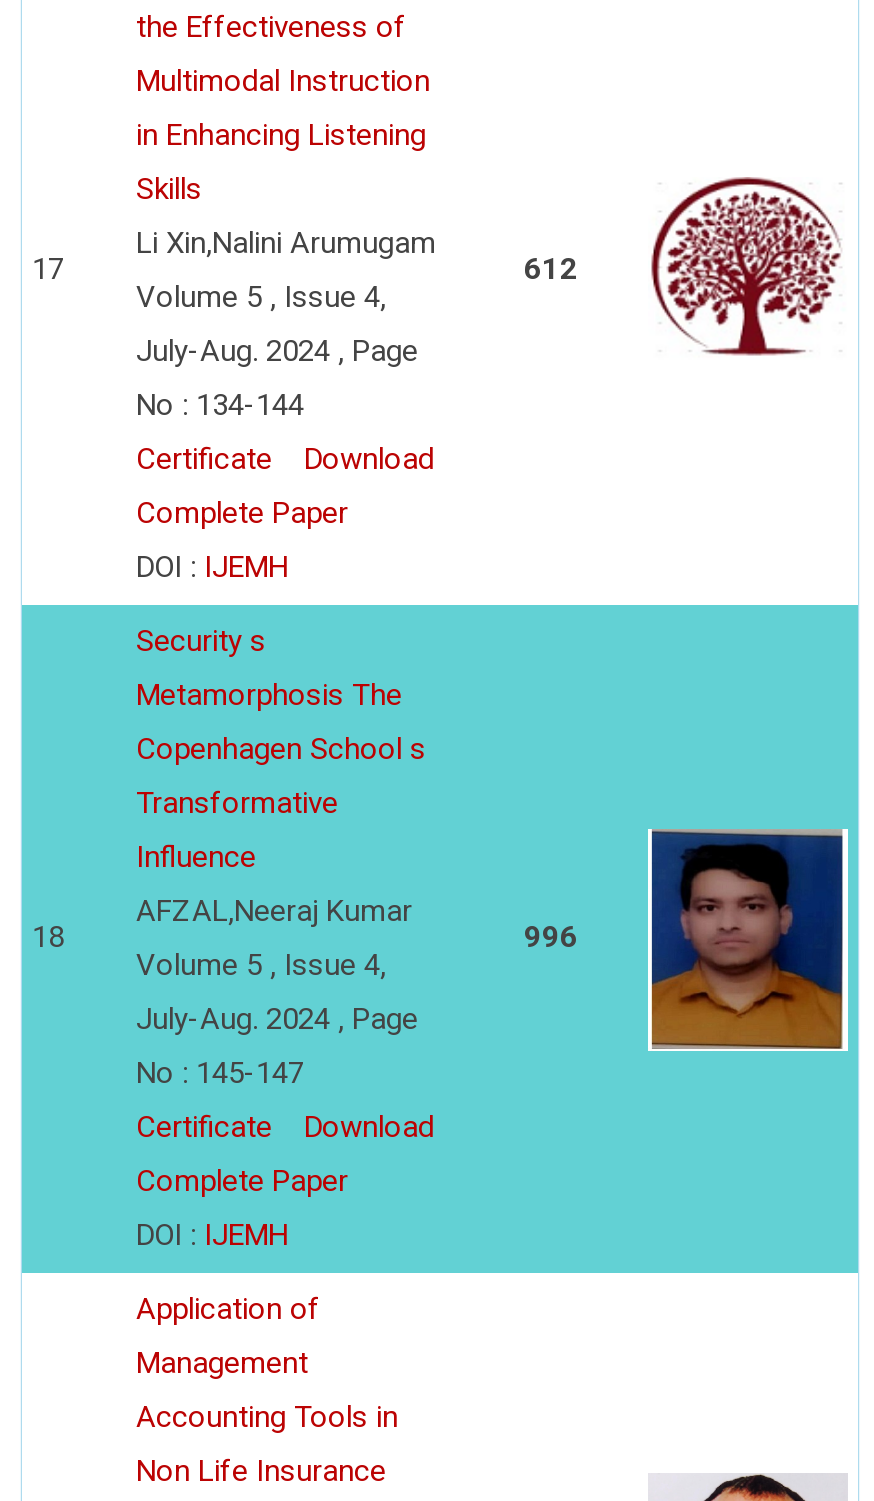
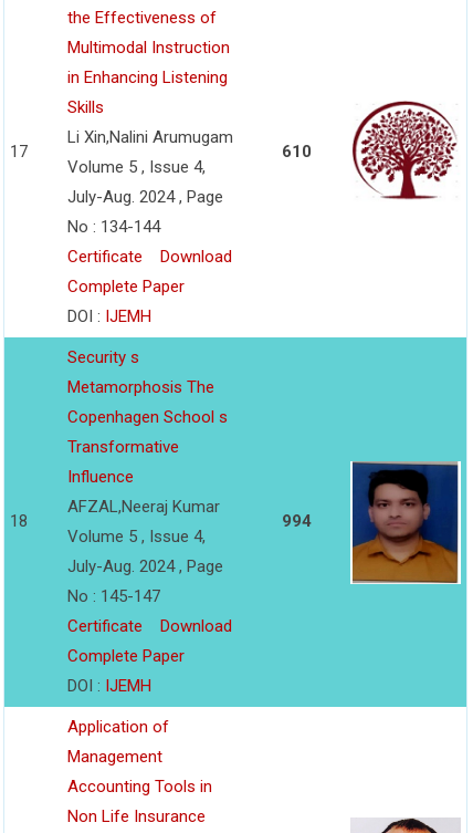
[524,251,578,287] 612 -> [282,142,312,162] 610
[524,919,578,955] 996 -> [282,511,312,531] 994

